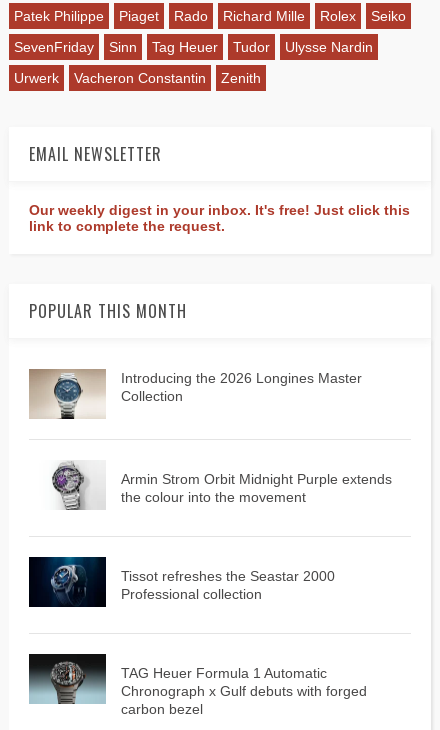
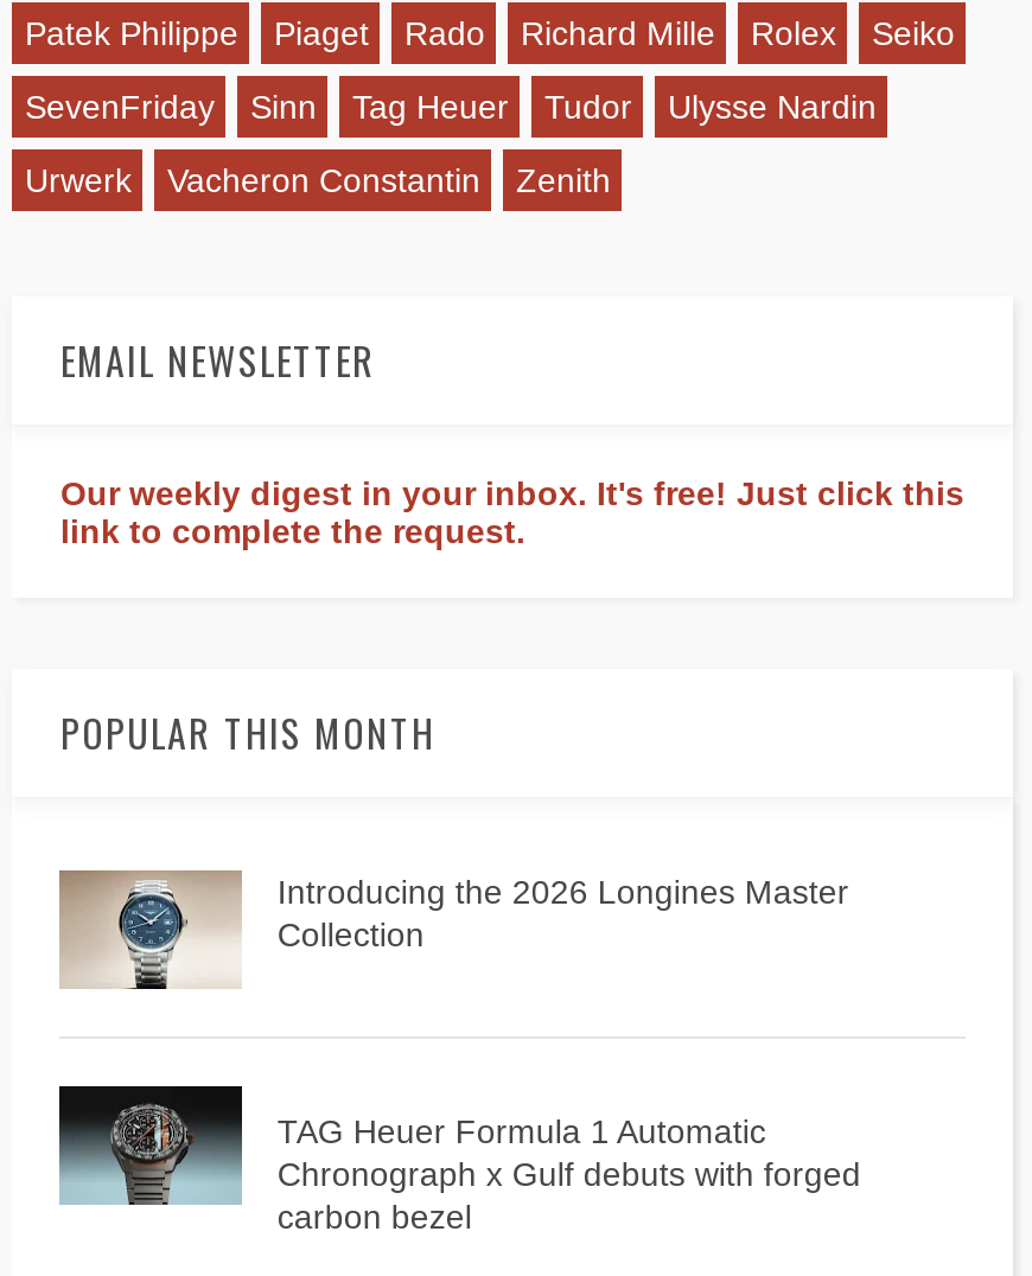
[51,461,392,510] [image] | Armin Strom Orbit Midnight Purple extends | the colour into the movement -> none
[28,556,335,608] [image] | Tissot refreshes the Seastar 2000 | Professional collection -> none

